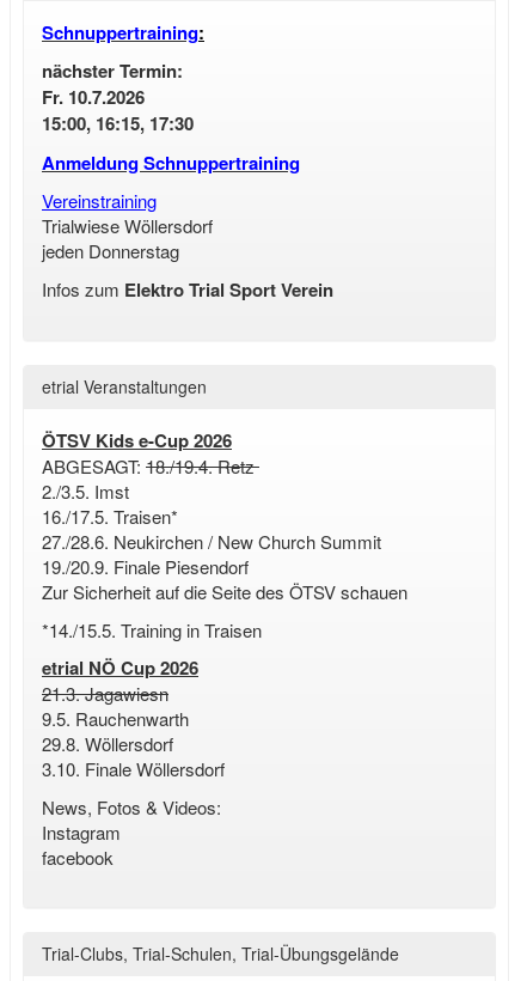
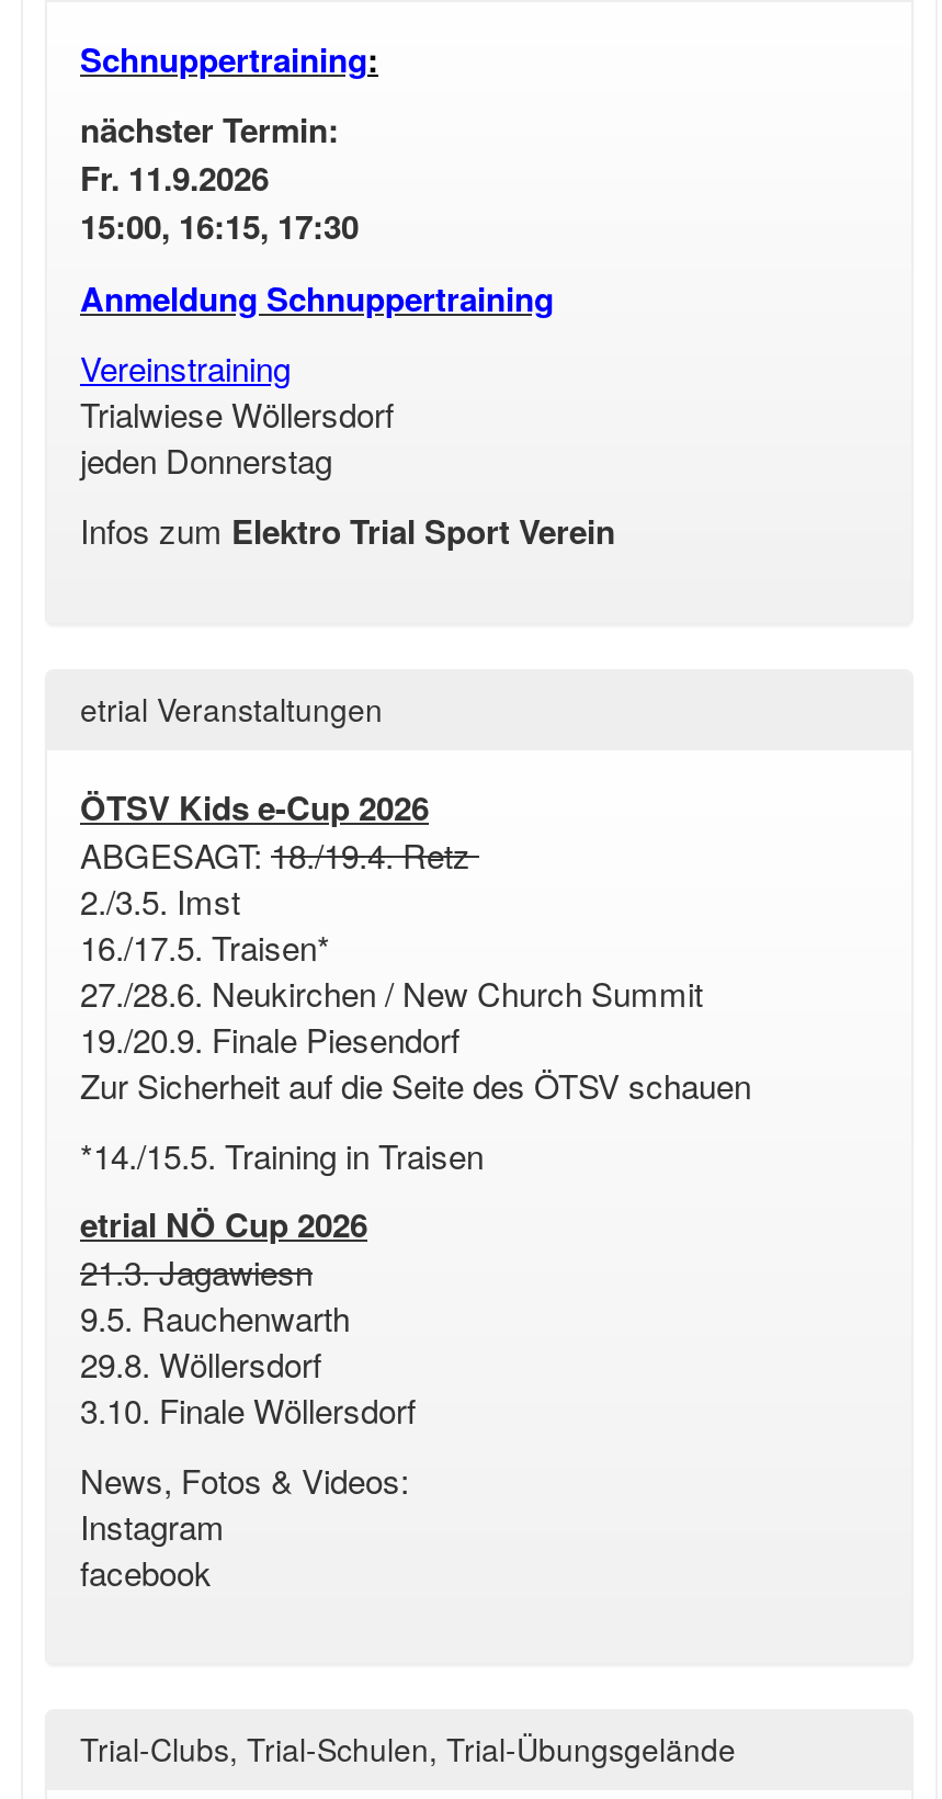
[42,84,145,110] Fr. 10.7.2026 -> [80,154,269,202] Fr. 11.9.2026

